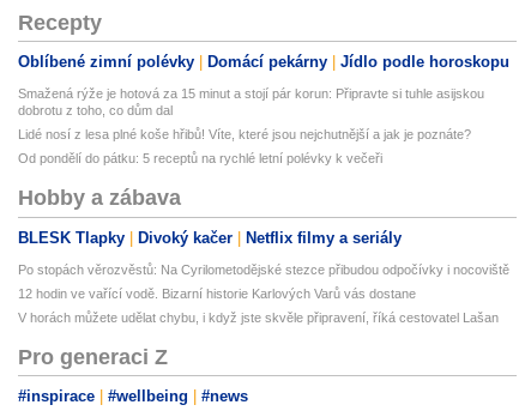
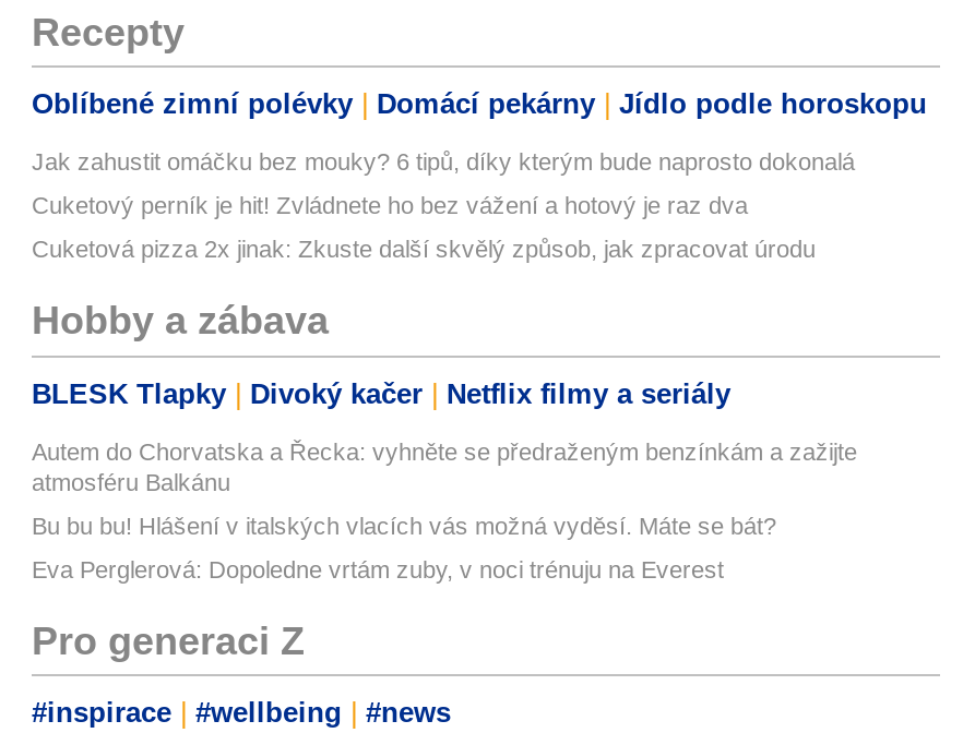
[18,87,484,118] Smažená rýže je hotová za 15 minut a stojí pár korun: Připravte si tuhle asijskou | dobrotu z toho, co dům dal -> [32,149,855,175] Jak zahustit omáčku bez mouky? 6 tipů, díky kterým bude naprosto dokonalá
[18,127,471,142] Lidé nosí z lesa plné koše hřibů! Víte, které jsou nejchutnější a jak je poznáte? -> [32,192,748,219] Cuketový perník je hit! Zvládnete ho bez vážení a hotový je raz dva
[18,151,382,166] Od pondělí do pátku: 5 receptů na rychlé letní polévky k večeři -> [32,236,816,262] Cuketová pizza 2x jinak: Zkuste další skvělý způsob, jak zpracovat úrodu
[18,262,509,276] Po stopách věrozvěstů: Na Cyrilometodějské stezce přibudou odpočívky i nocoviště -> [32,438,857,495] Autem do Chorvatska a Řecka: vyhněte se předraženým benzínkám a zažijte | atmosféru Balkánu
[18,286,416,300] 12 hodin ve vařící vodě. Bizarní historie Karlových Varů vás dostane -> [32,512,776,538] Bu bu bu! Hlášení v italských vlacích vás možná vyděsí. Máte se bát?
[18,310,499,324] V horách můžete udělat chybu, i když jste skvěle připravení, říká cestovatel Lašan -> [32,556,724,582] Eva Perglerová: Dopoledne vrtám zuby, v noci trénuju na Everest

